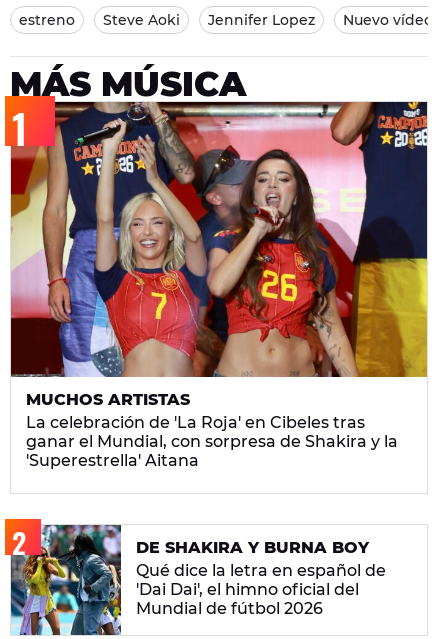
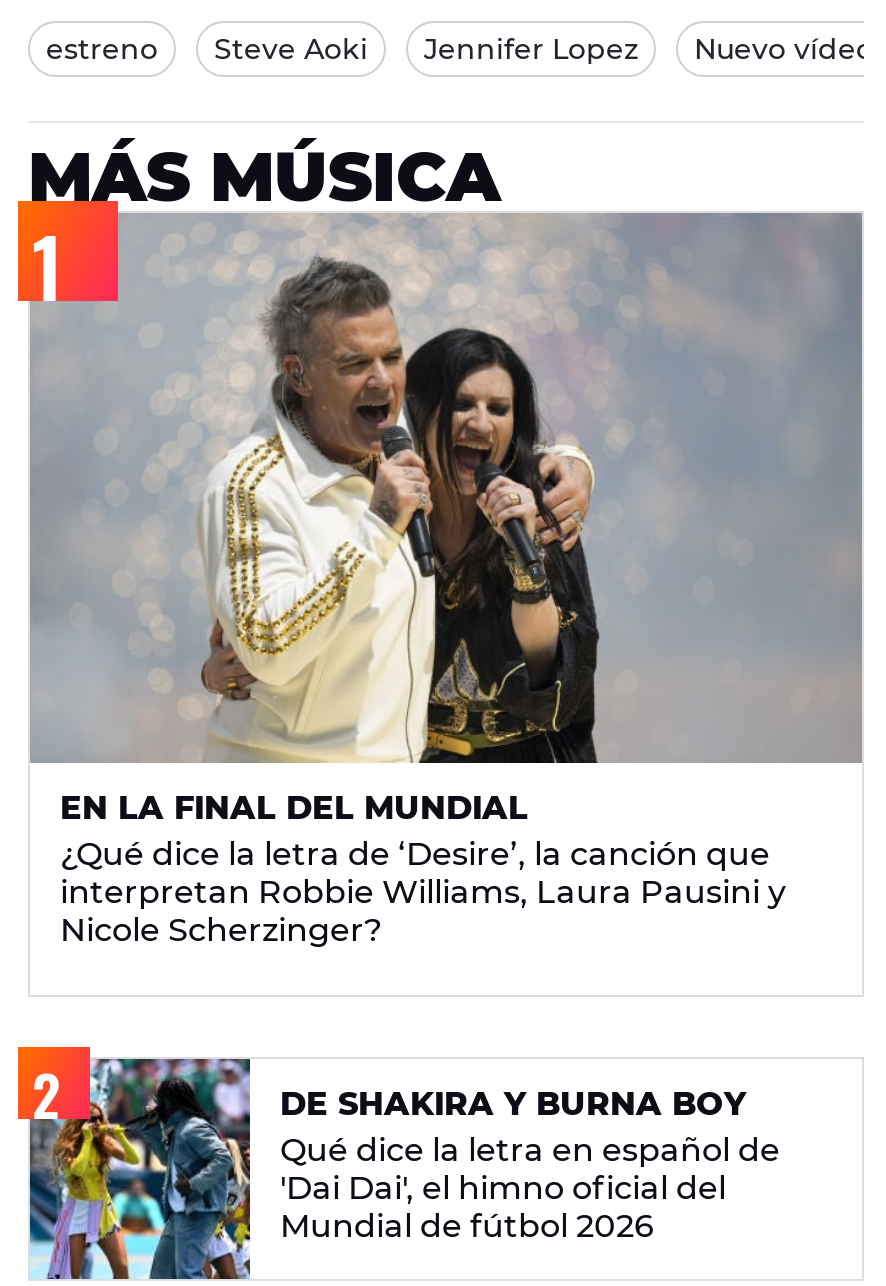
[10,101,428,470] [image] | MUCHOS ARTISTAS | La celebración de 'La Roja' en Cibeles tras | ganar el Mundial, con sorpresa de Shakira y la | 'Superestrella' Aitana -> [28,211,864,950] [image] | EN LA FINAL DEL MUNDIAL | ¿Qué dice la letra de ‘Desire’, la canción que | interpretan Robbie Williams, Laura Pausini y | Nicole Scherzinger?

